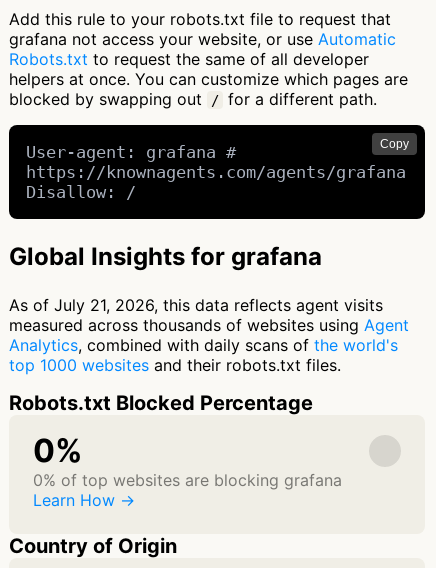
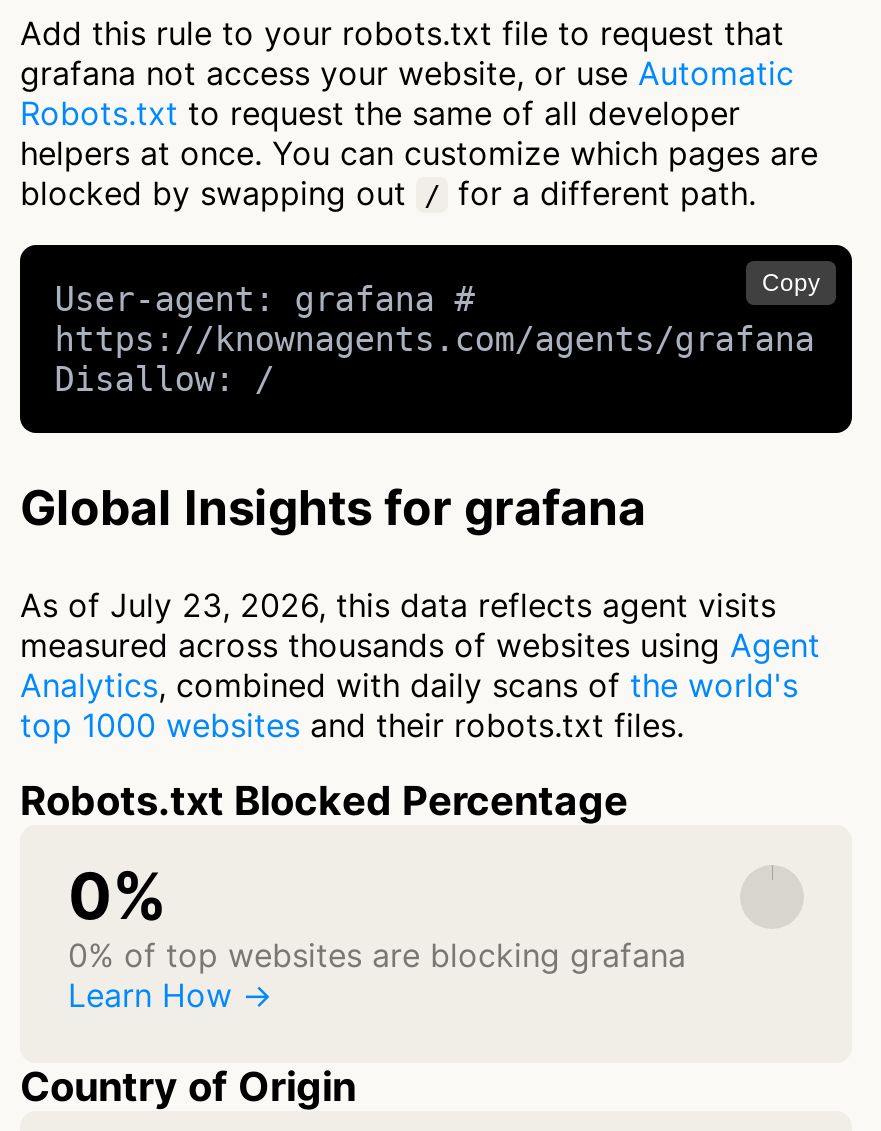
[9,295,383,315] As of July 21, 2026, this data reflects agent visits -> [20,586,776,626] As of July 23, 2026, this data reflects agent visits

